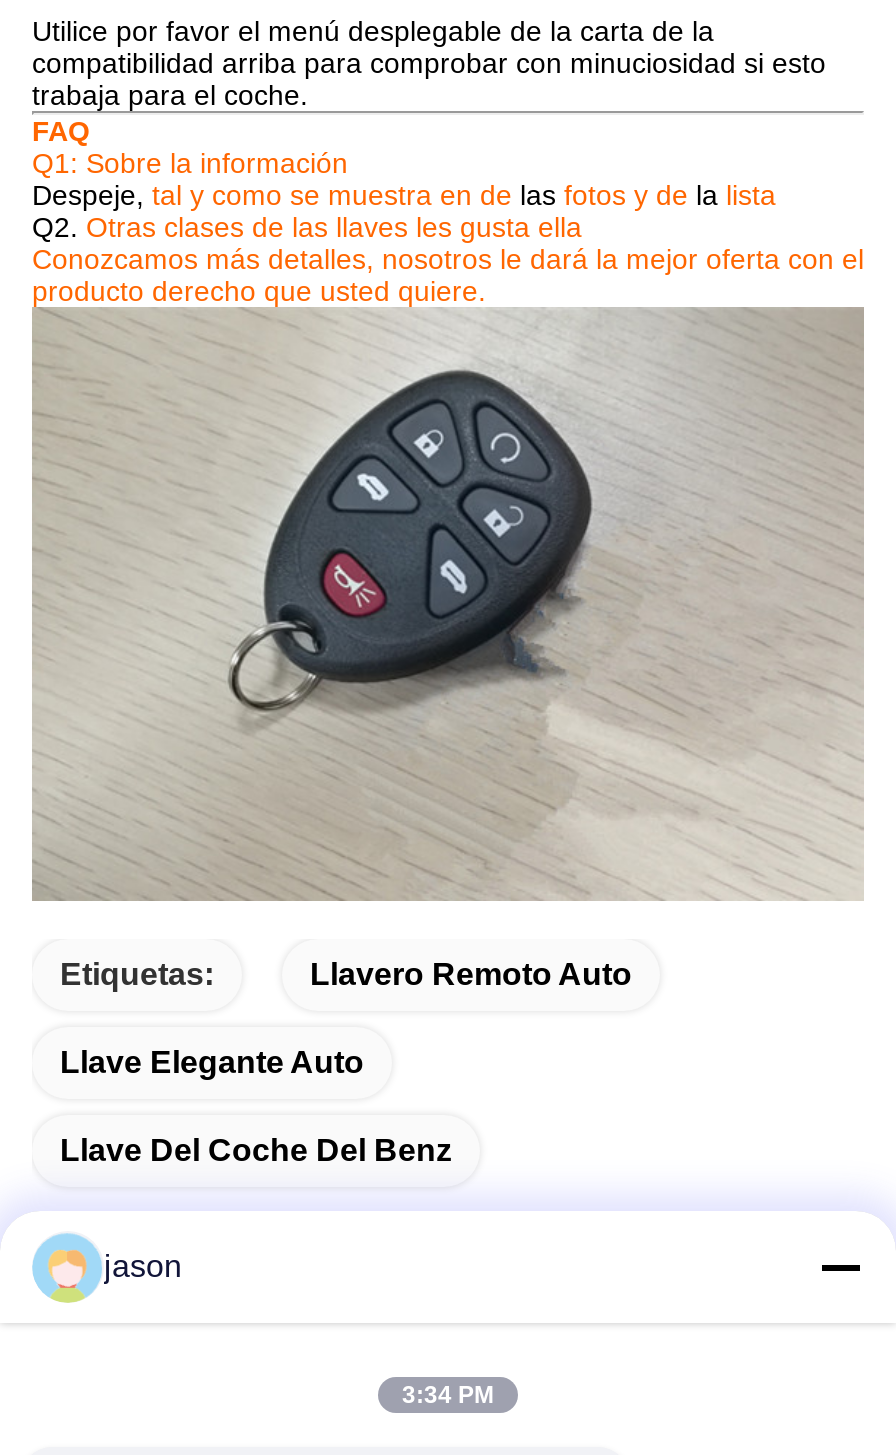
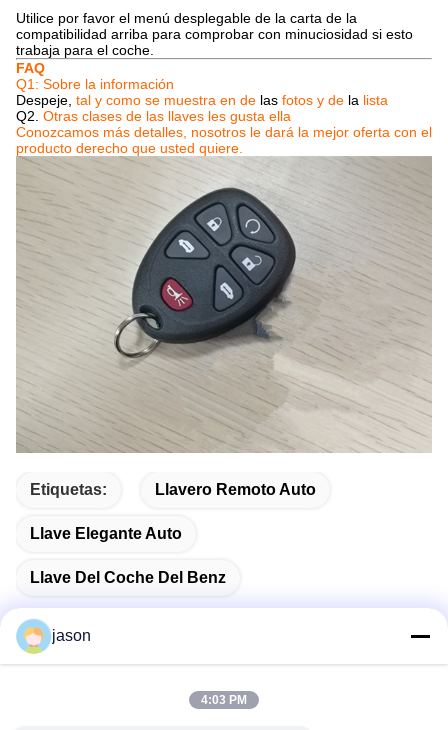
[402,1381,494,1409] 3:34 PM -> [201,693,247,707] 4:03 PM

